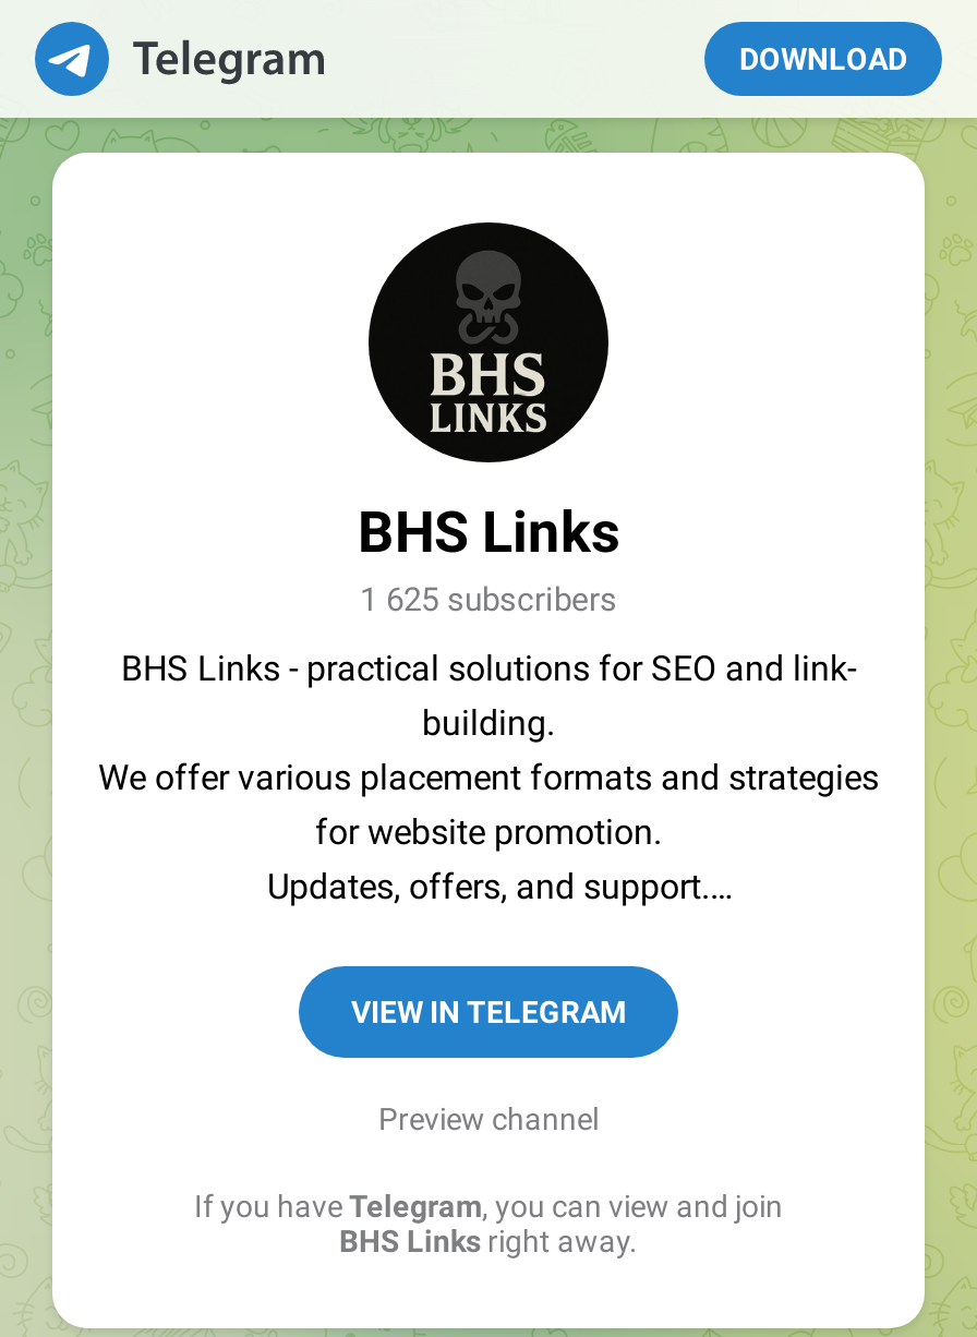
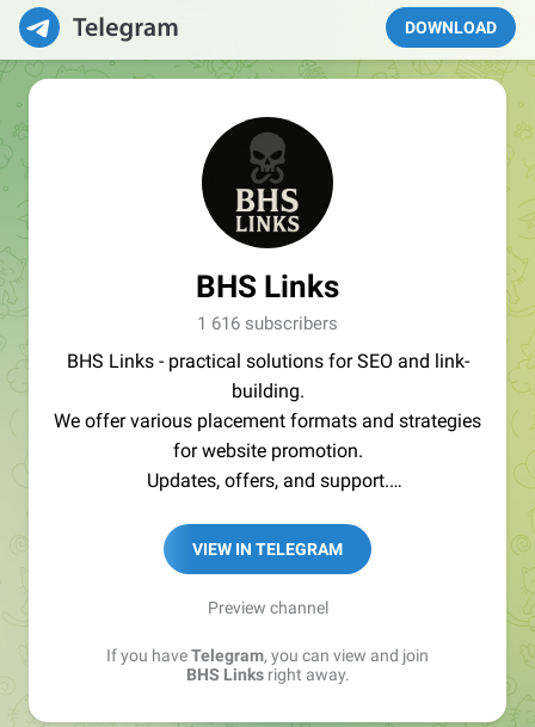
[360,580,617,619] 1 625 subscribers -> [197,313,338,334] 1 616 subscribers

